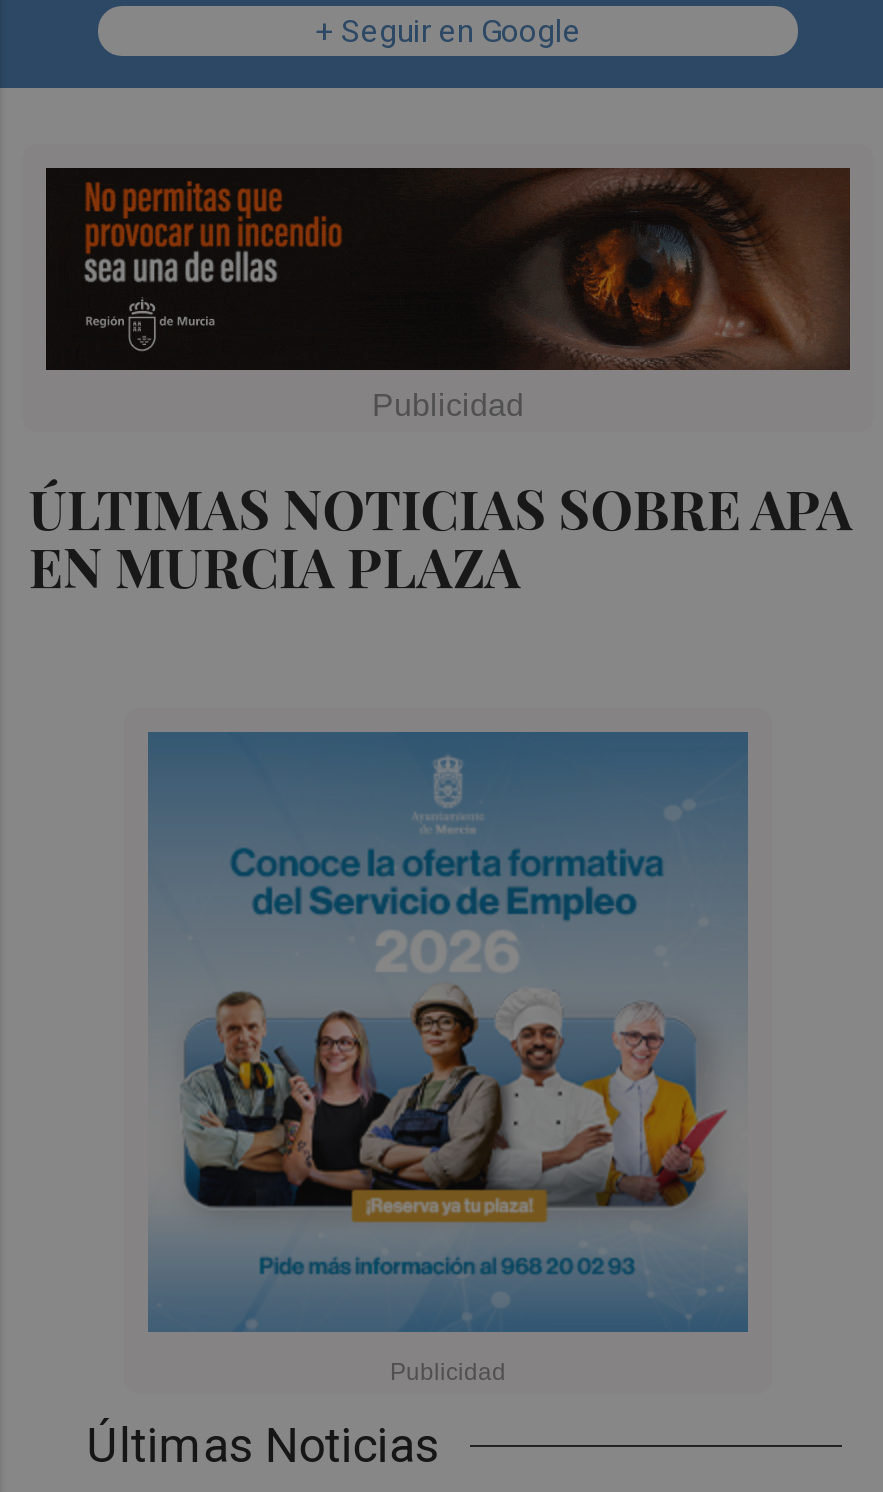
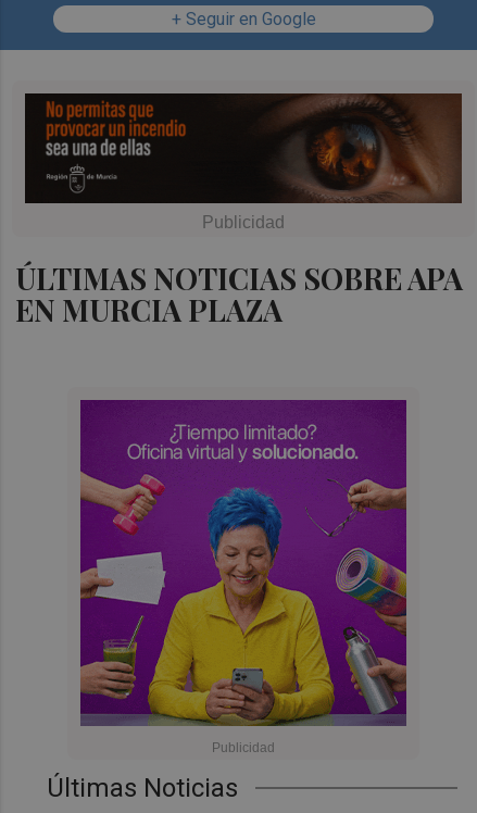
[146,730,750,1334] [image] -> [79,399,407,727] [image]

